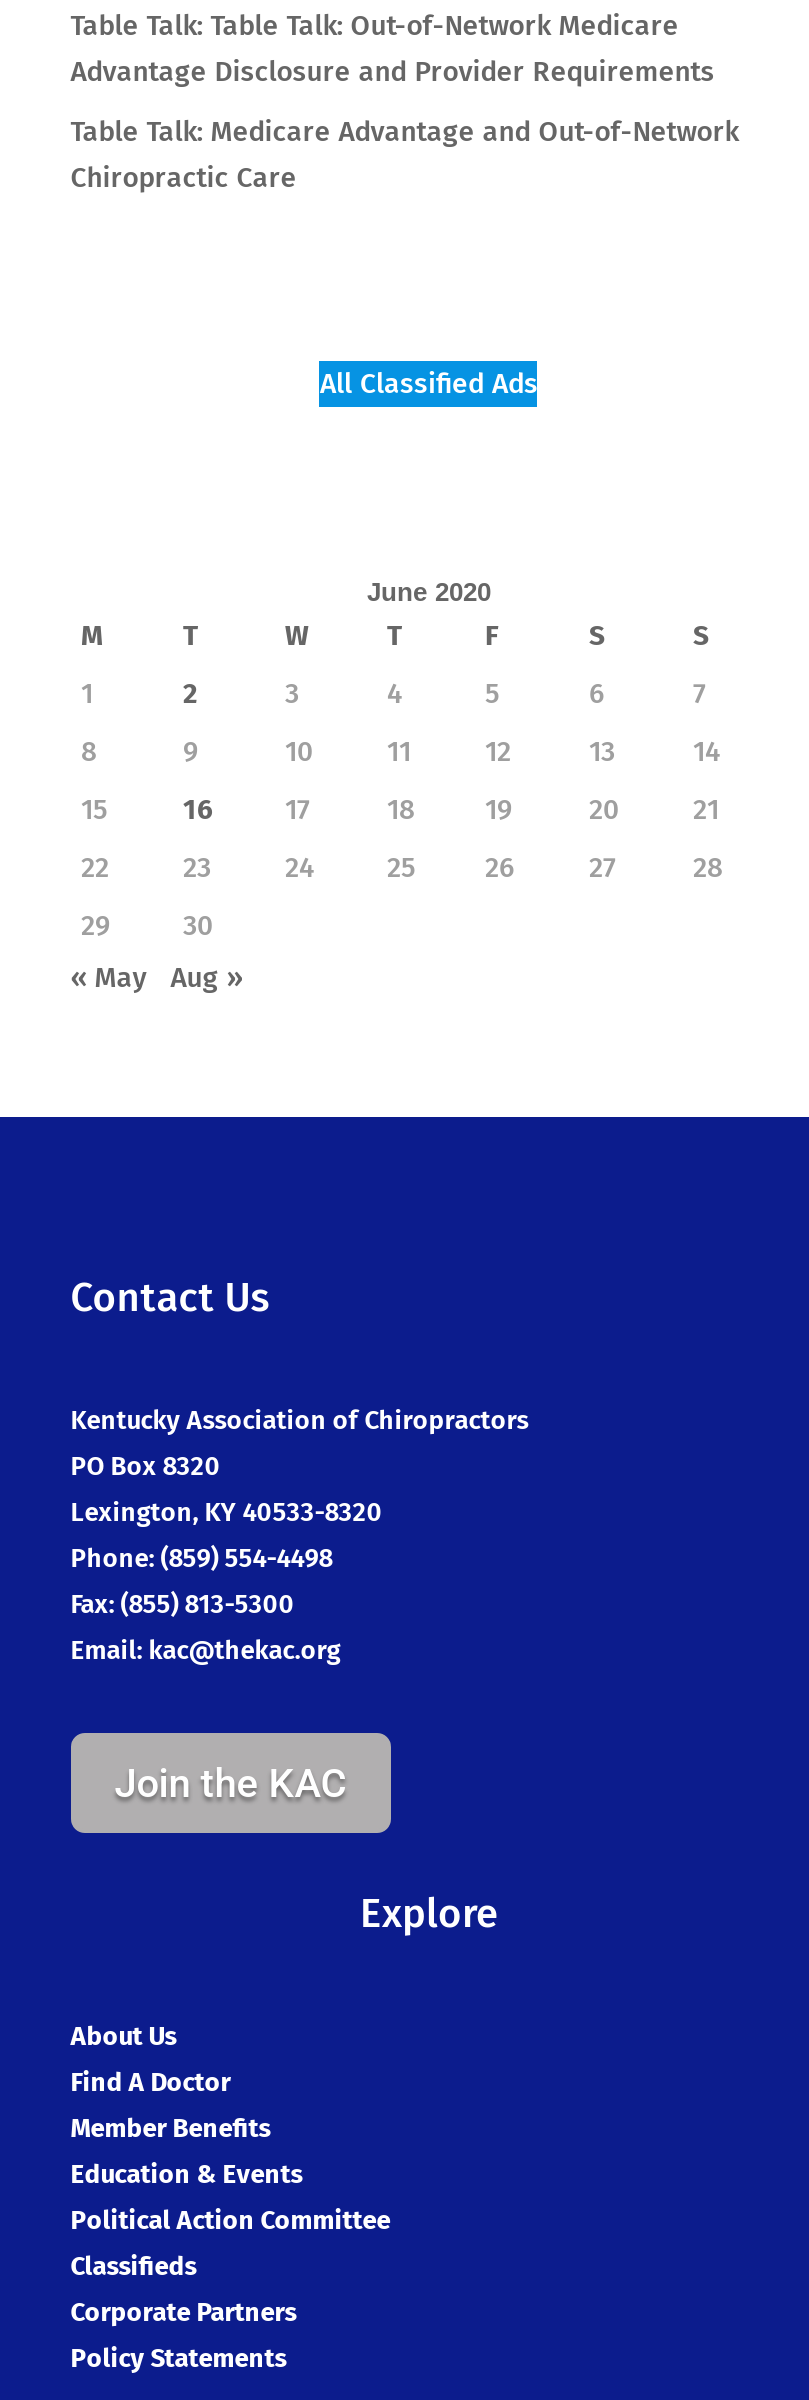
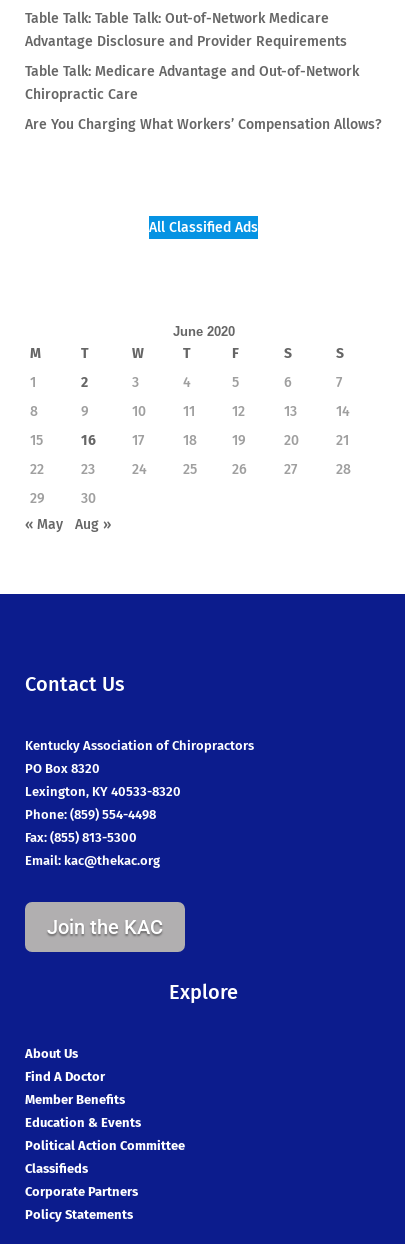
none -> [25,116,382,133] Are You Charging What Workers’ Compensation Allows?

